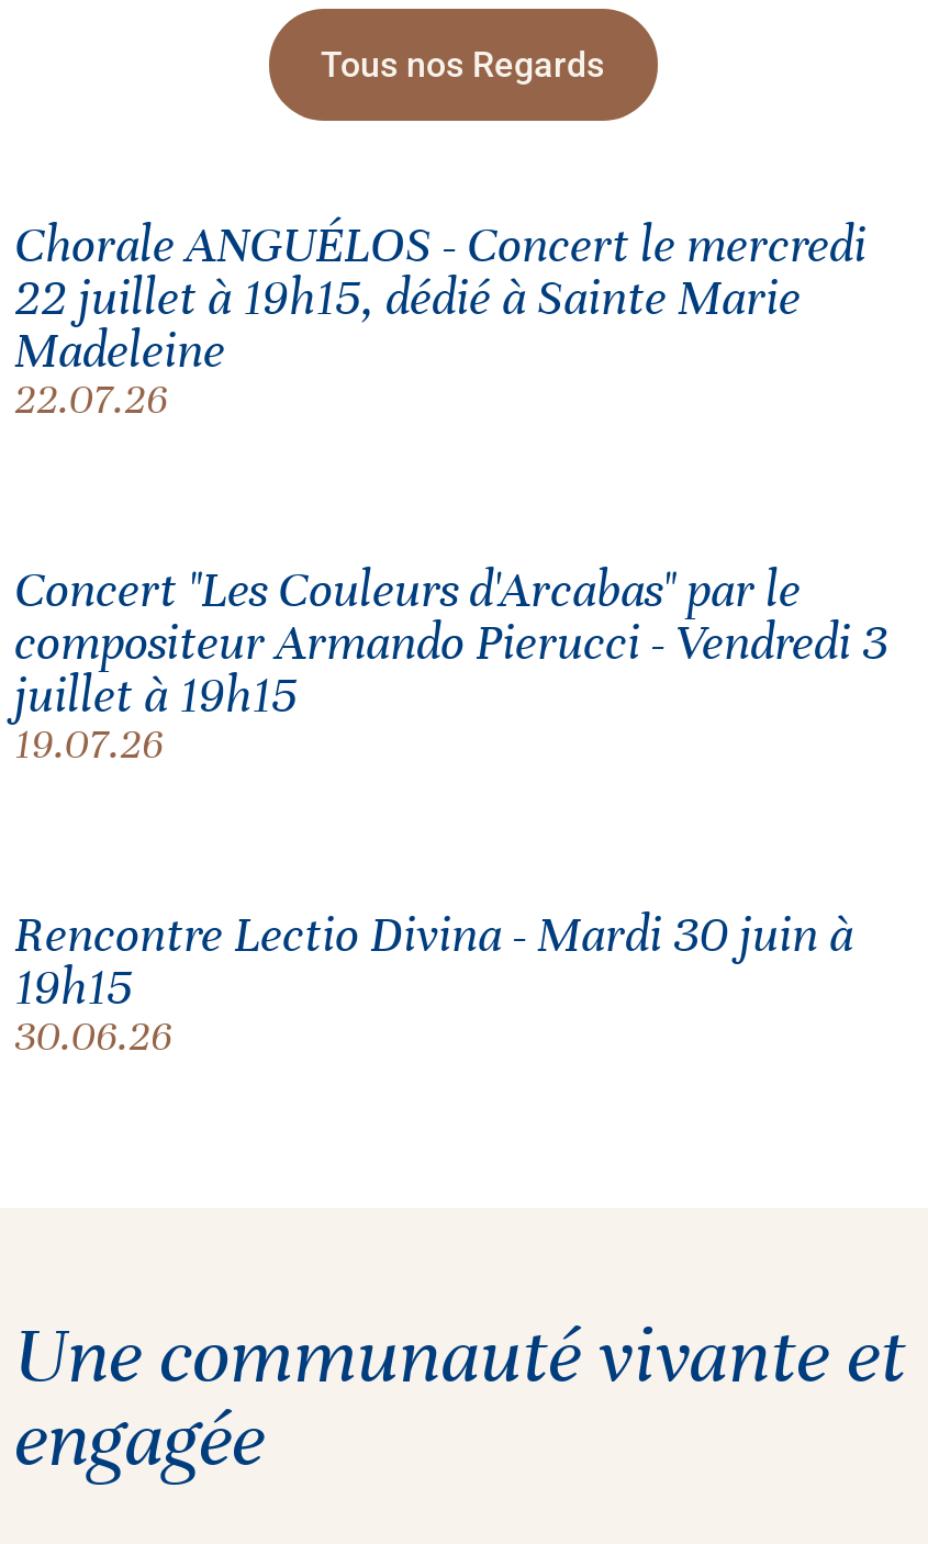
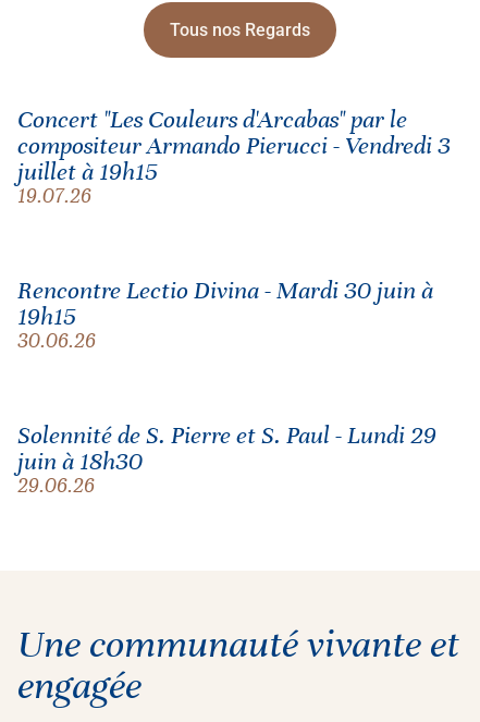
[14,215,866,424] Chorale ANGUÉLOS - Concert le mercredi | 22 juillet à 19h15, dédié à Sainte Marie | Madeleine | 22.07.26 -> none
moved [14,560,888,1061] -> [17,105,451,353]: Concert "Les Couleurs d'Arcabas" par le | compositeur Armando Pierucci - Vendredi 3 | juillet à 19h15 | 19.07.26 | Rencontre Lectio Divina - Mardi 30 juin à | 19h15 | 30.06.26
none -> [17,420,436,498] Solennité de S. Pierre et S. Paul - Lundi 29 | juin à 18h30 | 29.06.26

